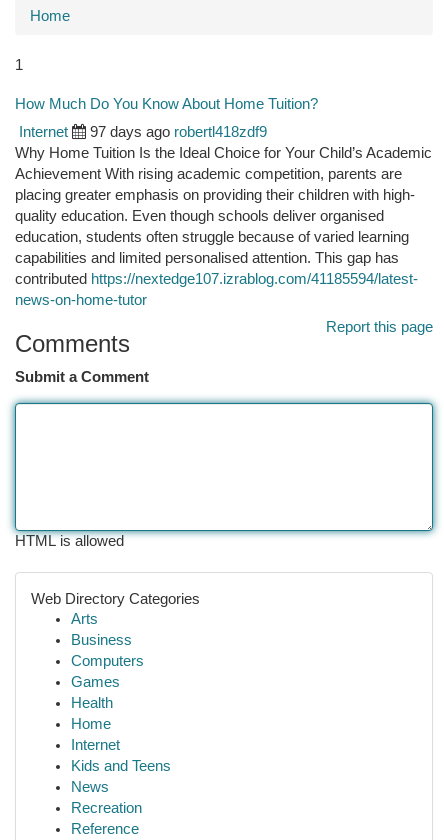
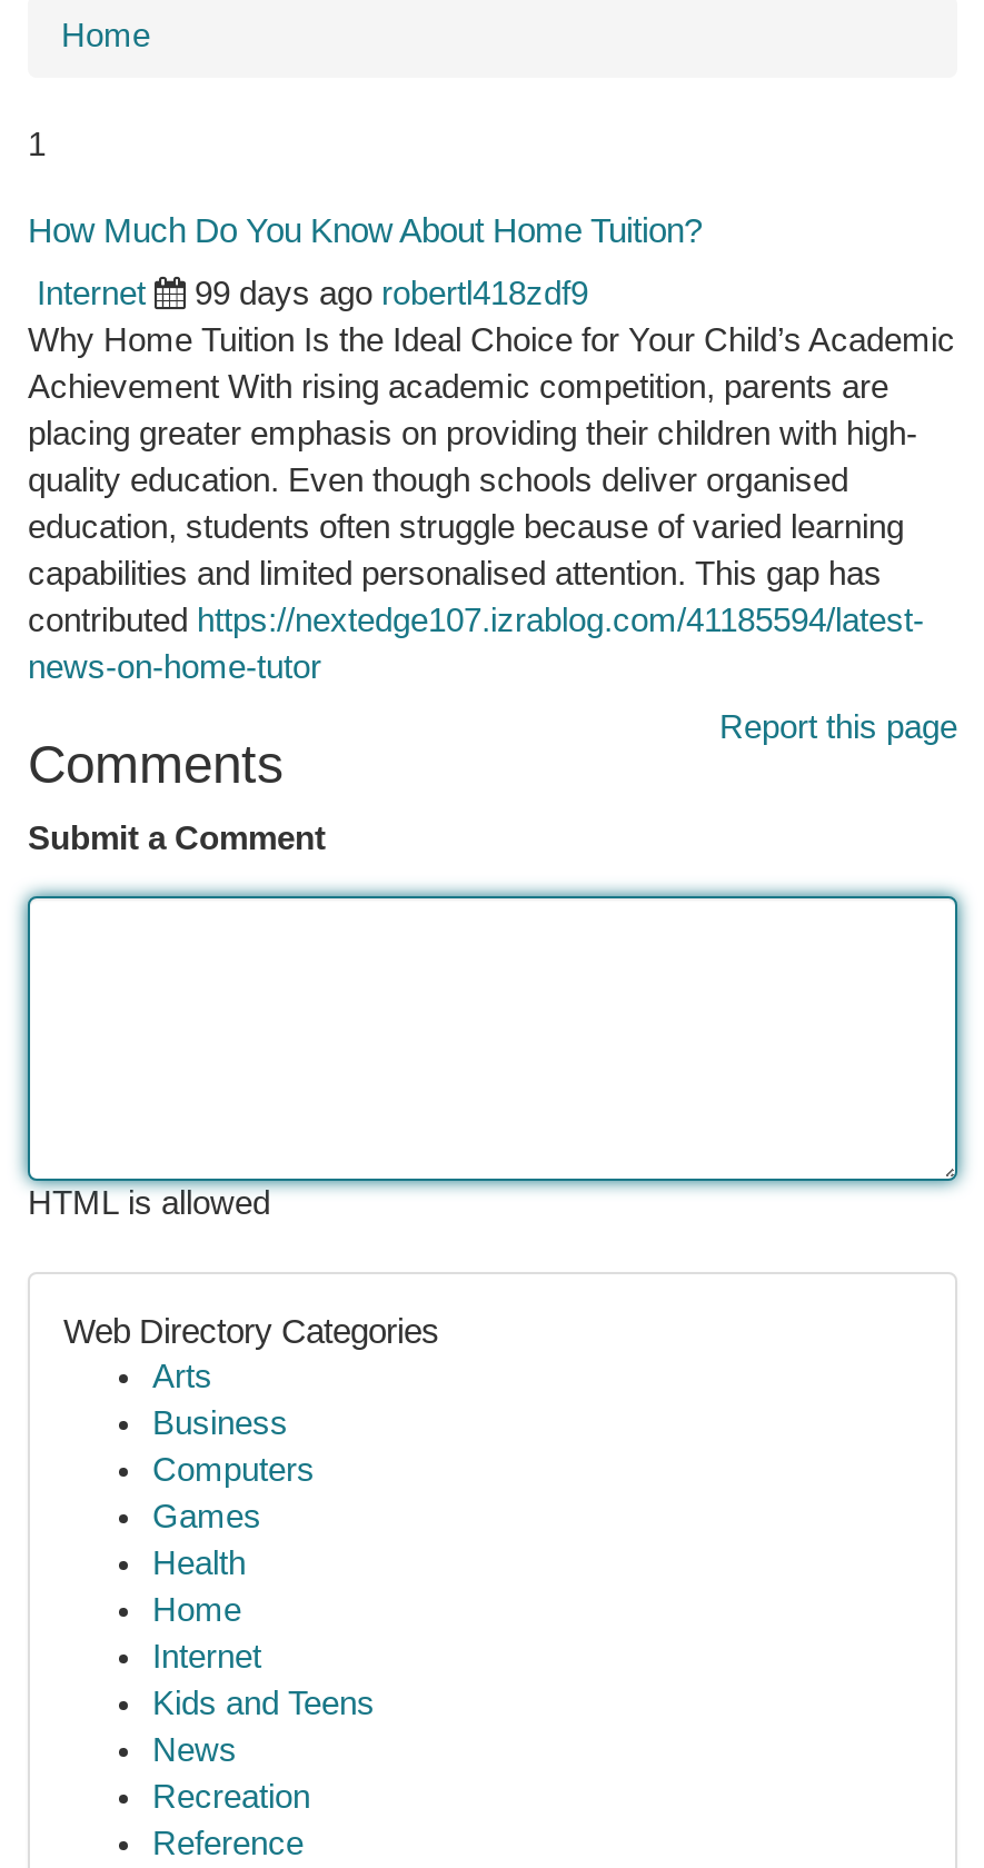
[90,124,267,140] 97 days ago robertl418zdf9 -> [195,276,588,311] 99 days ago robertl418zdf9

